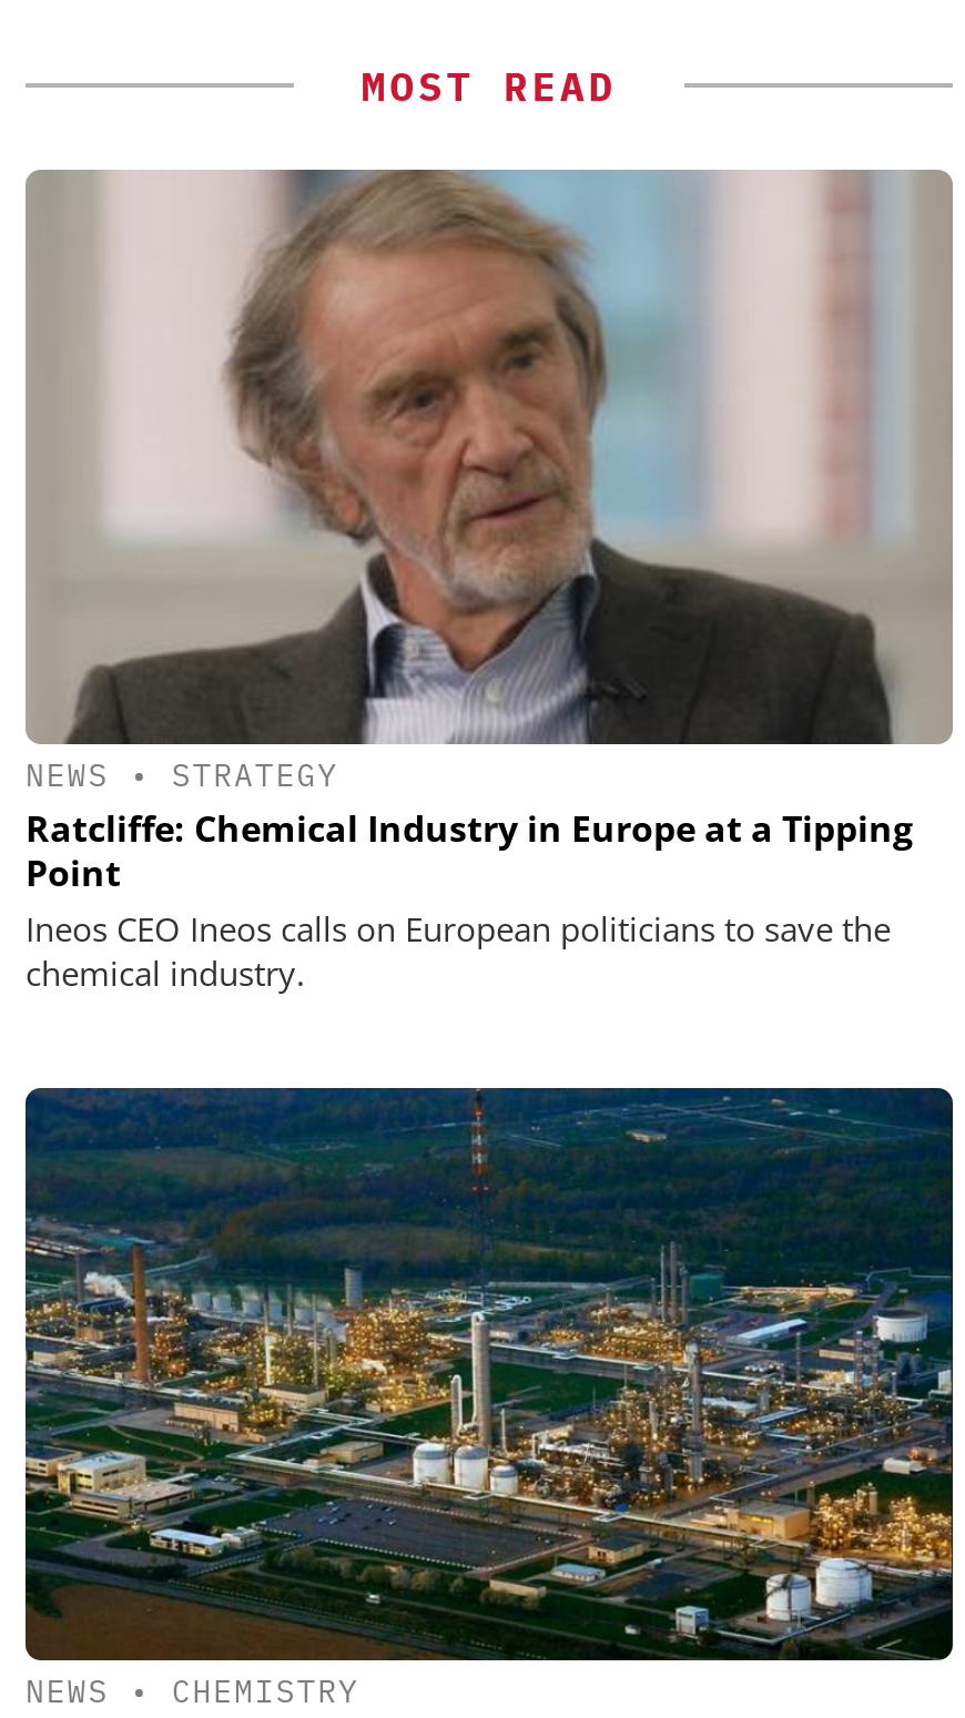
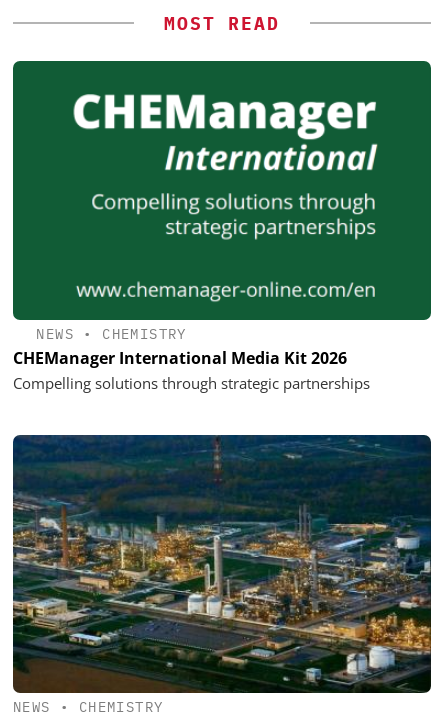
[26,167,951,994] [image] | NEWS • STRATEGY | Ratcliffe: Chemical Industry in Europe at a Tipping | Point | Ineos CEO Ineos calls on European politicians to save the | chemical industry. -> [13,60,431,393] [image] | NEWS • CHEMISTRY | CHEManager International Media Kit 2026 | Compelling solutions through strategic partnerships

